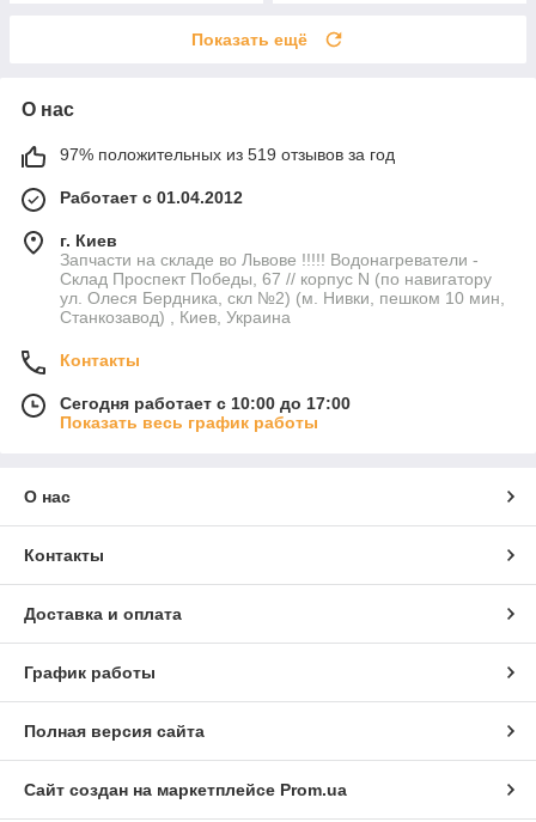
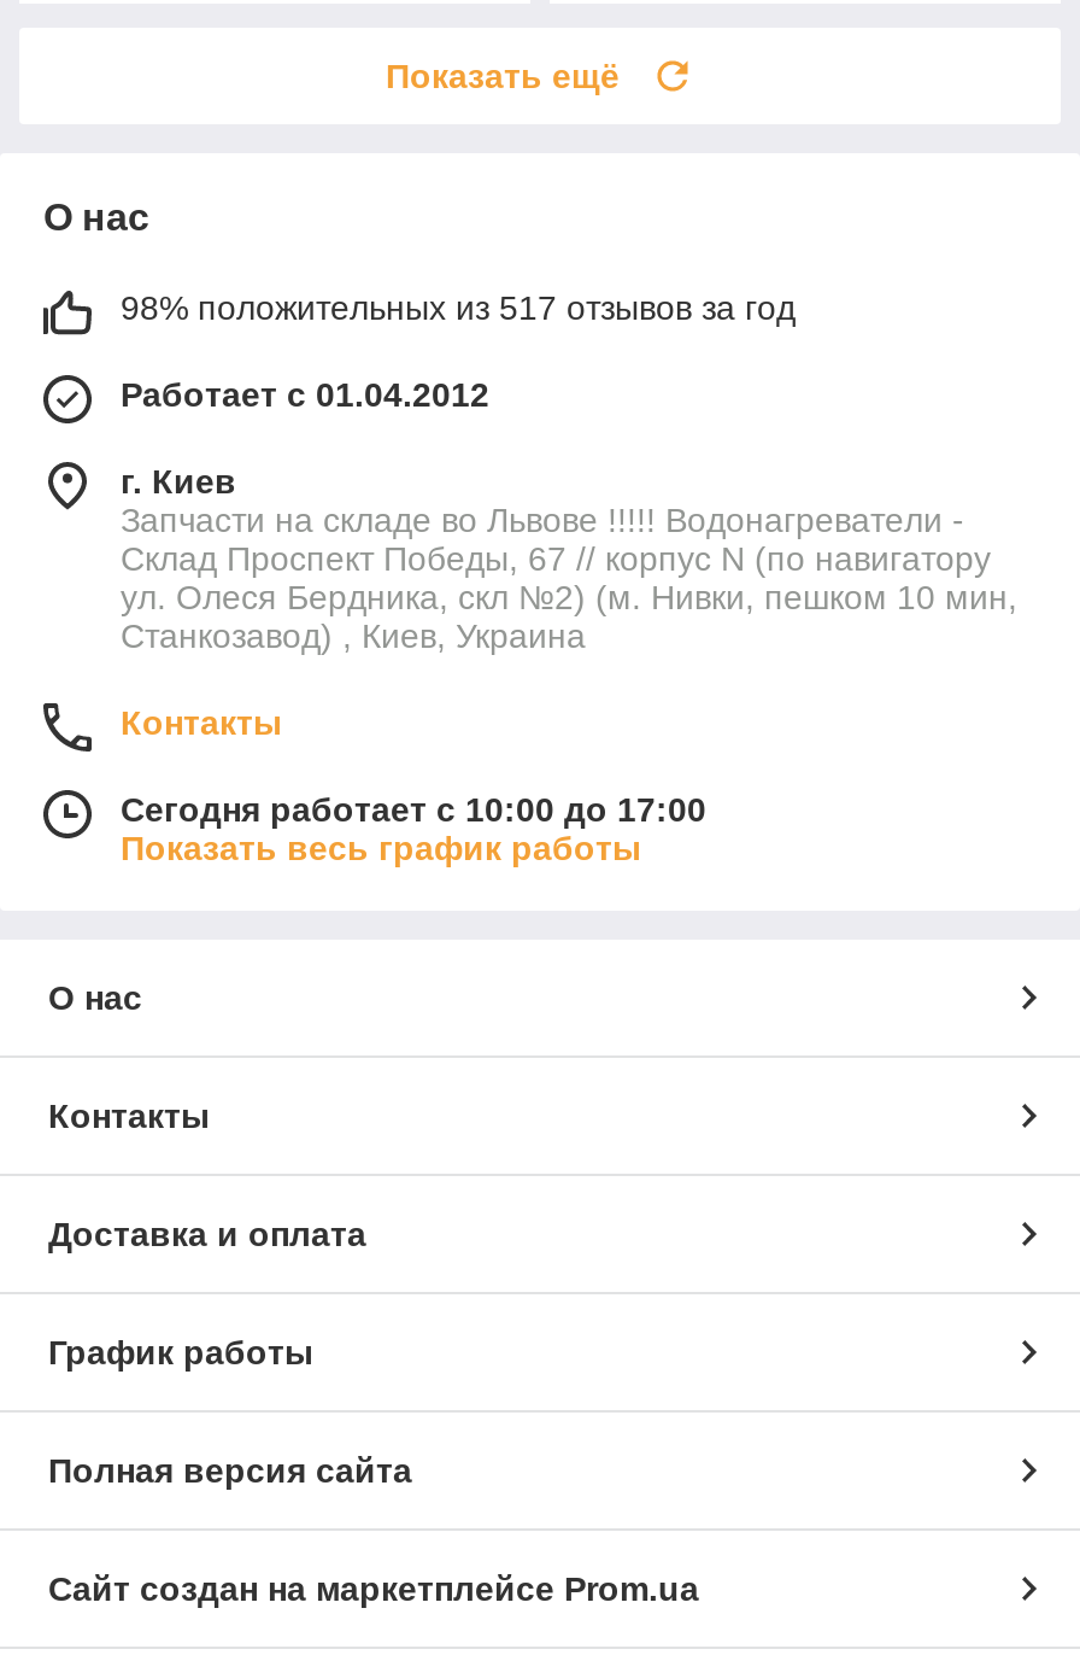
[60,145,395,164] 97% положительных из 519 отзывов за год -> [121,288,796,327] 98% положительных из 517 отзывов за год

